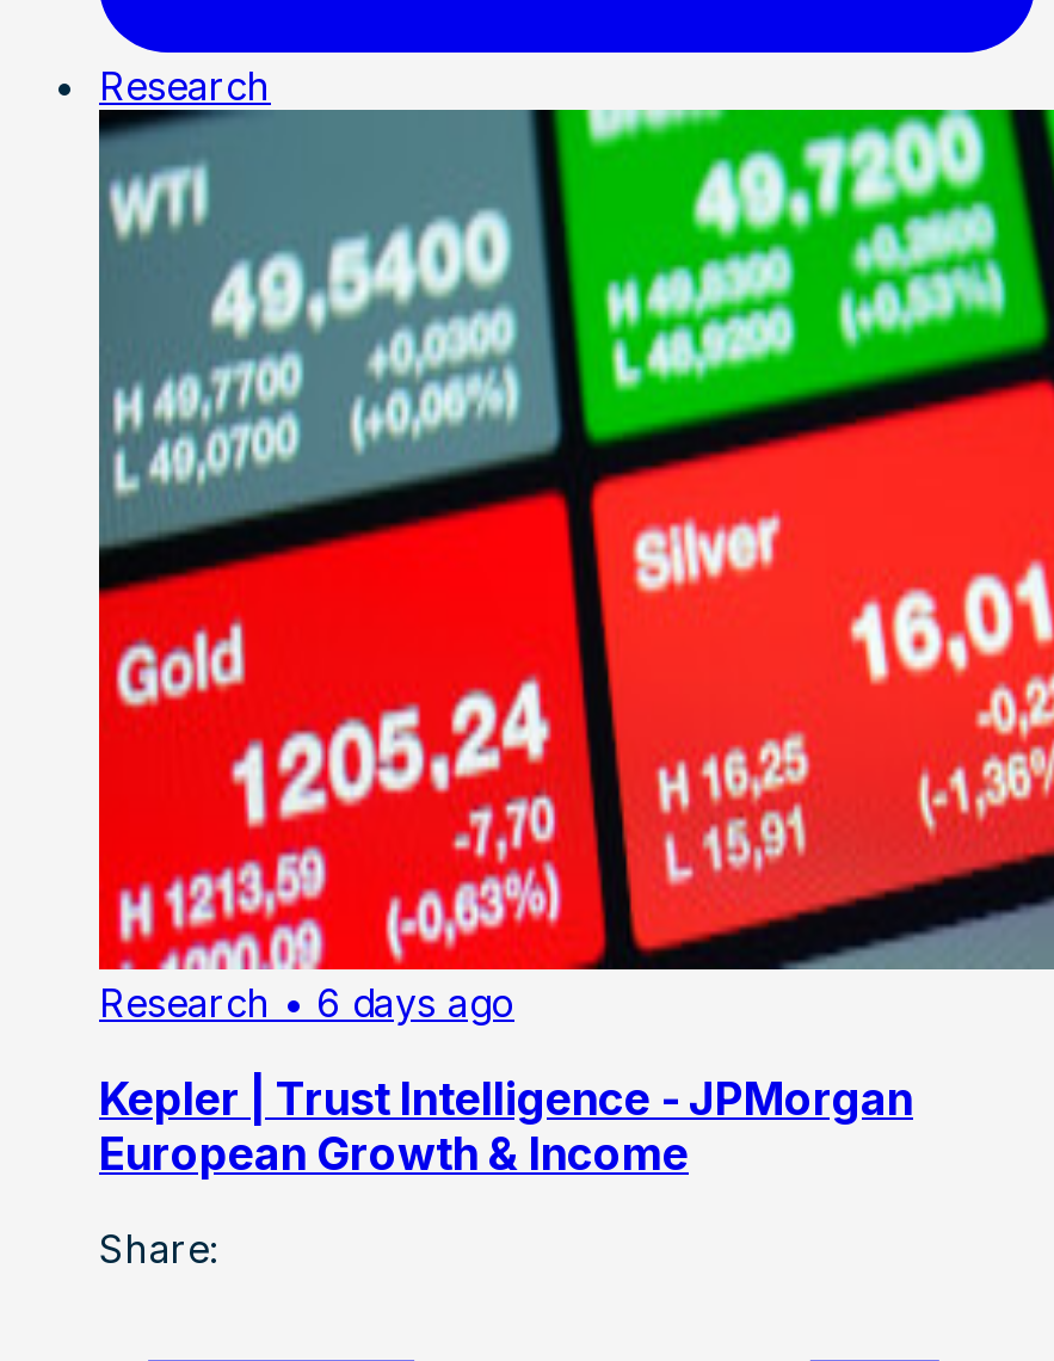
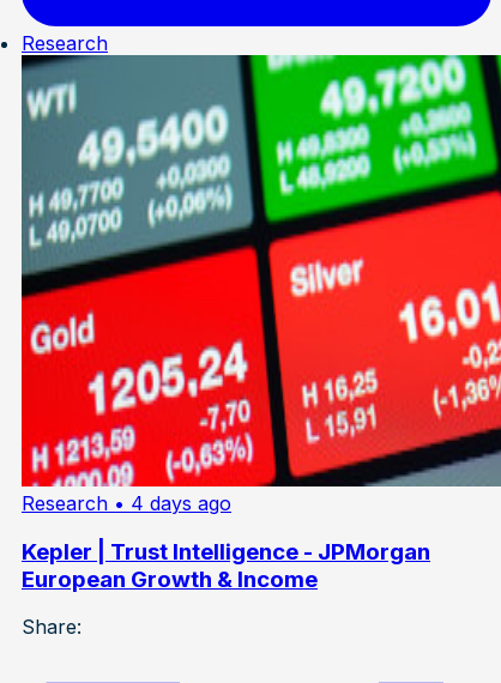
[99,979,514,1027] Research • 6 days ago -> [22,491,231,515] Research • 4 days ago

